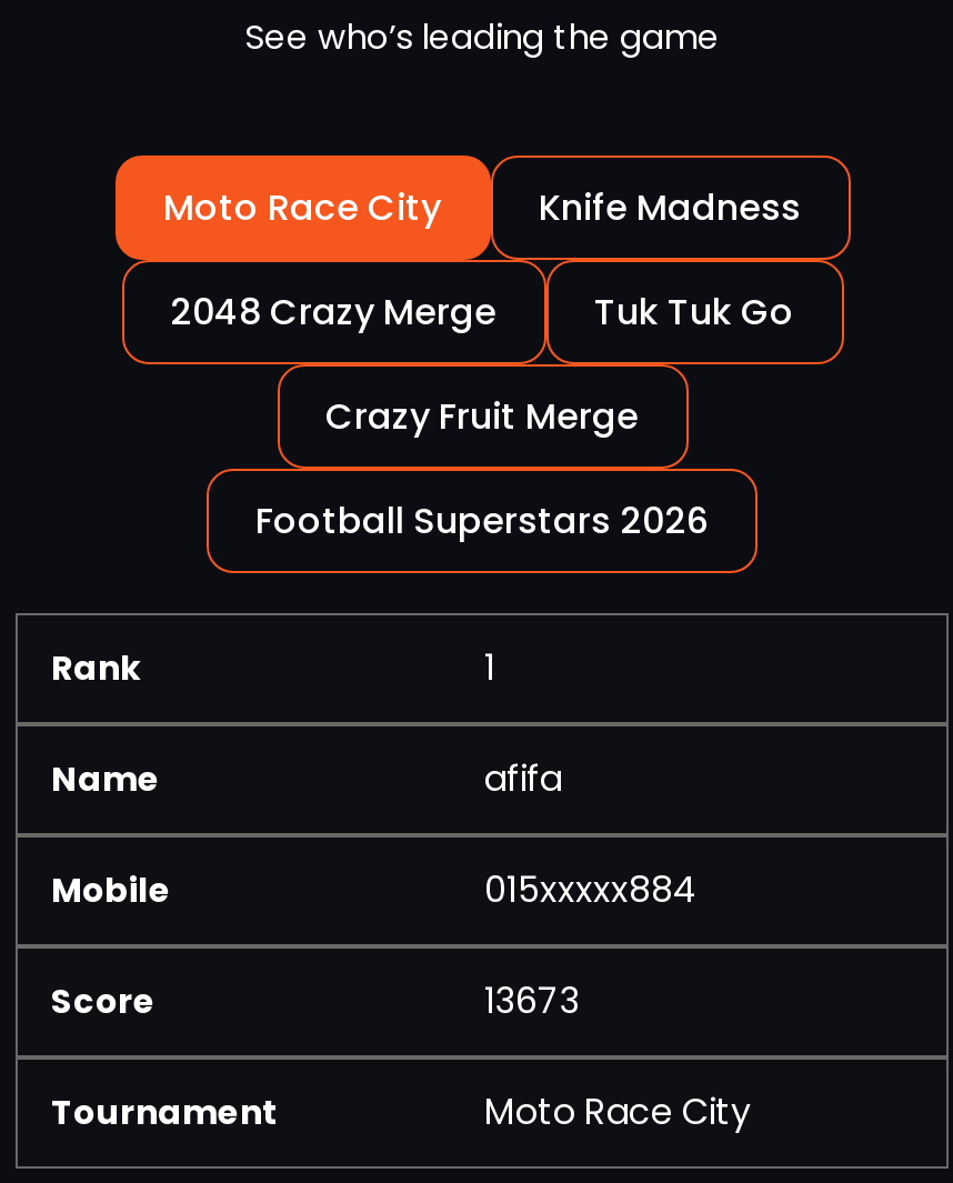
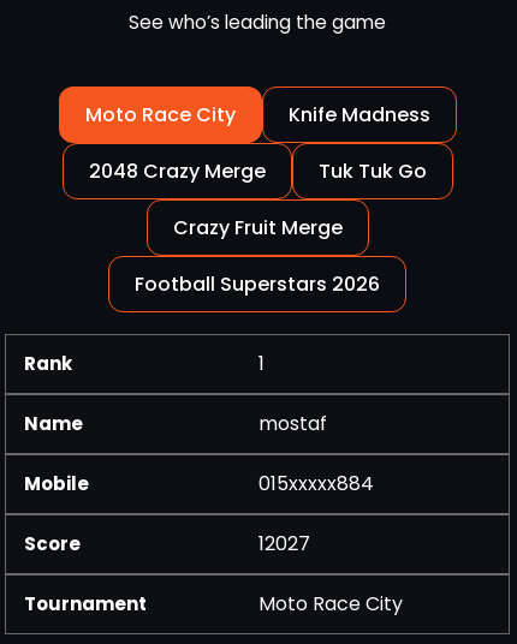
[484,752,562,803] afifa -> [258,409,327,437] mostaf
[484,974,580,1025] 13673 -> [258,529,310,557] 12027

